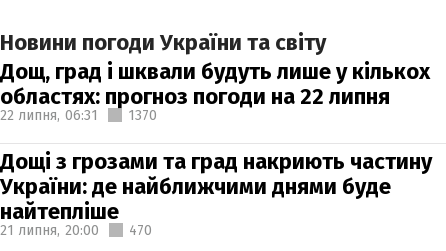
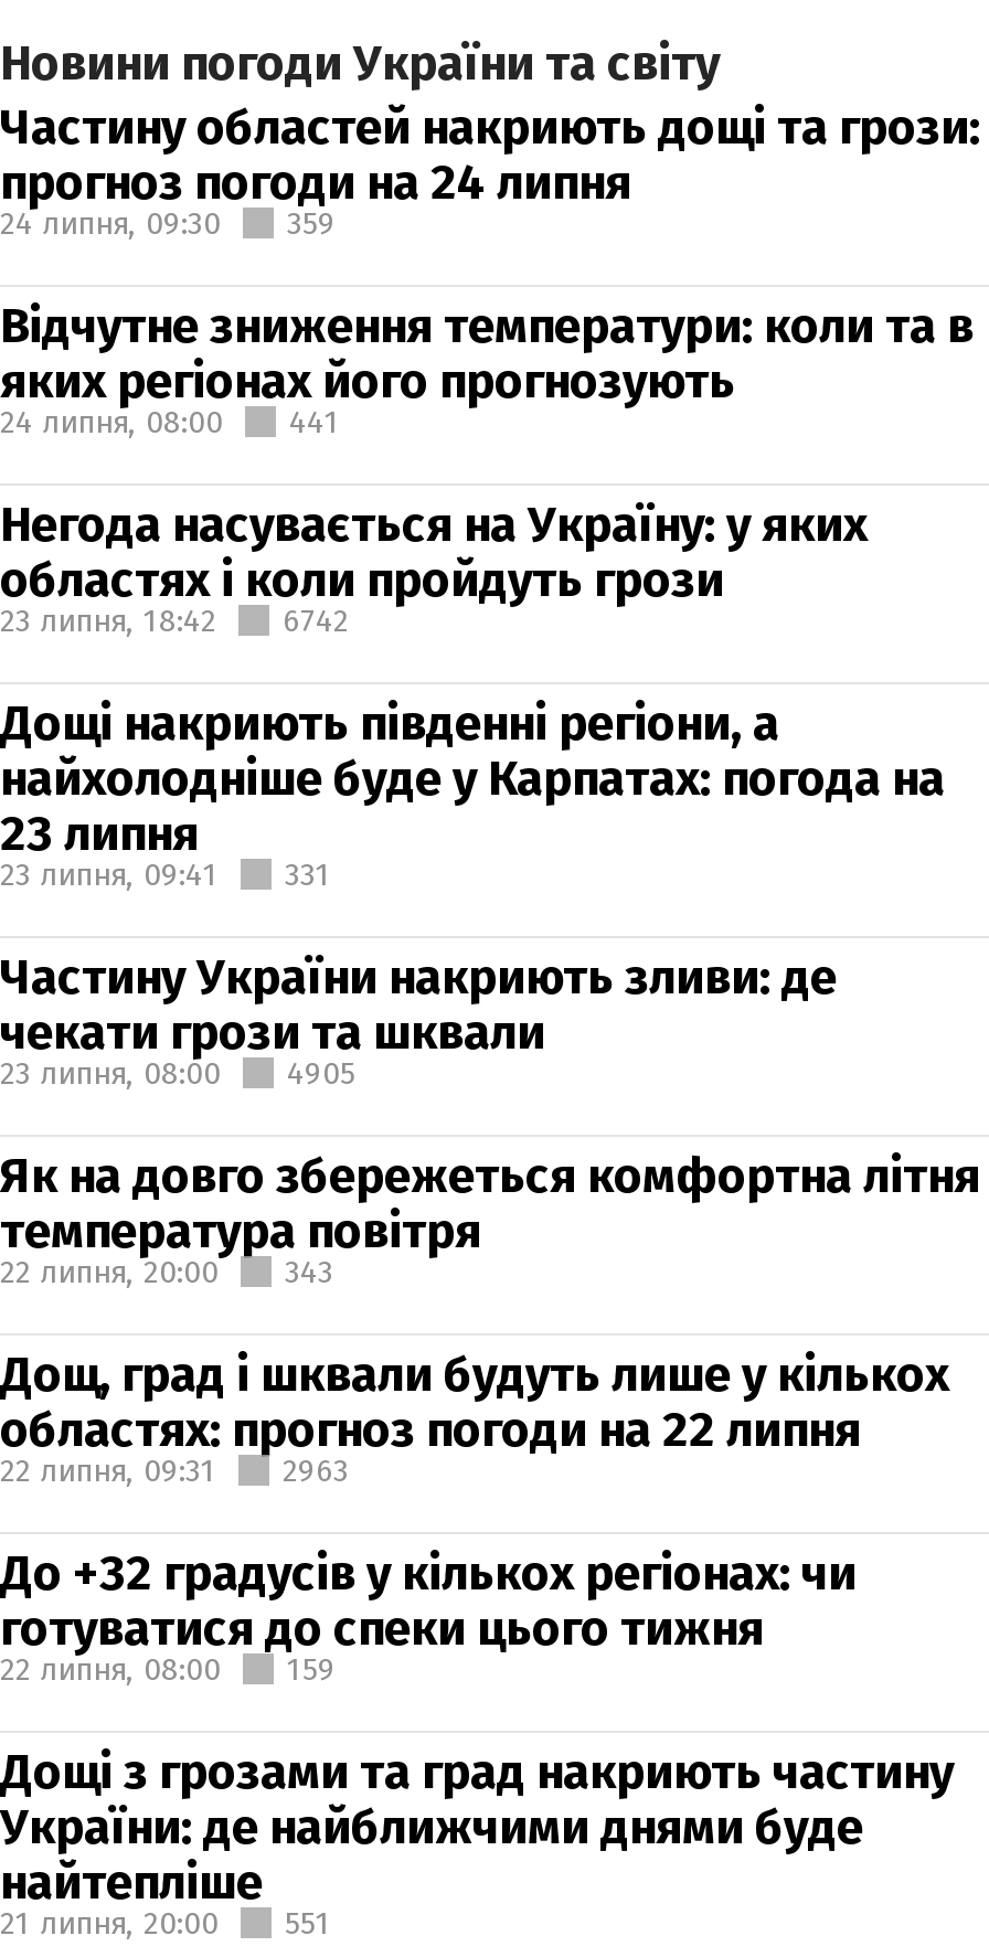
none -> [0,96,980,1290] Частину областей накриють дощі та грози: | прогноз погоди на 24 липня | 24 липня, 09:30 | 359 | Відчутне зниження температури: коли та в | яких регіонах його прогнозують | 24 липня, 08:00 | 441 | Негода насувається на Україну: у яких | областях і коли пройдуть грози | 23 липня, 18:42 | 6742 | Дощі накриють південні регіони, а | найхолодніше буде у Карпатах: погода на | 23 липня | 23 липня, 09:41 | 331 | Частину України накриють зливи: де | чекати грози та шквали | 23 липня, 08:00 | 4905 | Як на довго збережеться комфортна літня | температура повітря | 22 липня, 20:00 | 343
[0,106,157,123] 22 липня, 06:31 | 1370 -> [0,1451,857,1688] 22 липня, 09:31 | 2963 | До +32 градусів у кількох регіонах: чи | готуватися до спеки цього тижня | 22 липня, 08:00 | 159
[0,221,152,238] 21 липня, 20:00 470 -> [0,1904,331,1942] 21 липня, 20:00 551

